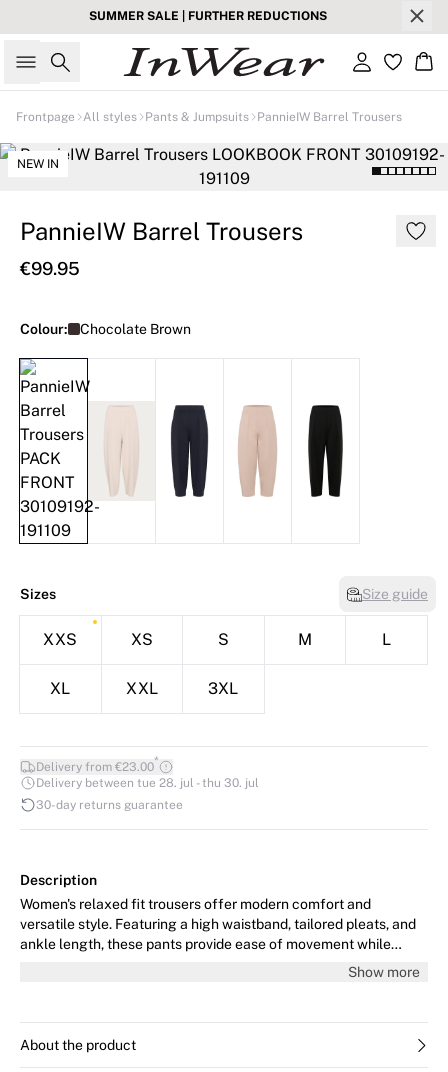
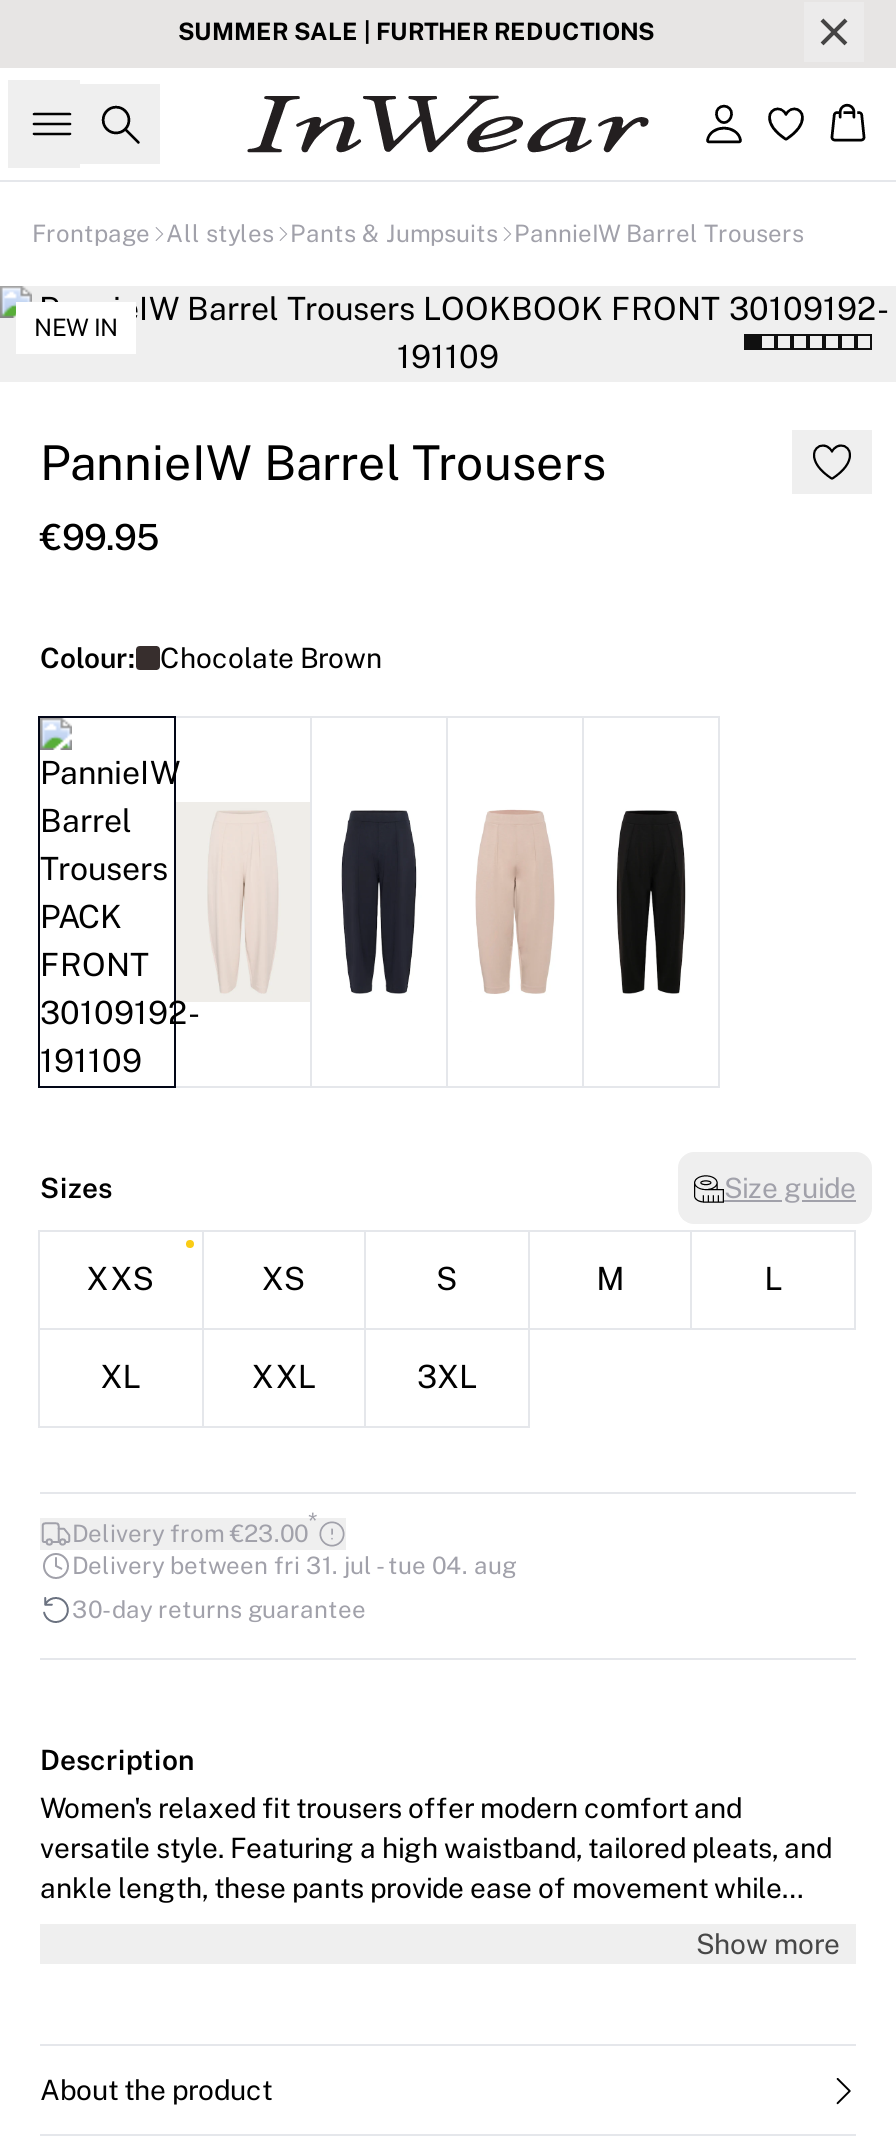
[36,776,259,790] Delivery between tue 28. jul - thu 30. jul -> [72,1552,516,1580] Delivery between fri 31. jul - tue 04. aug

